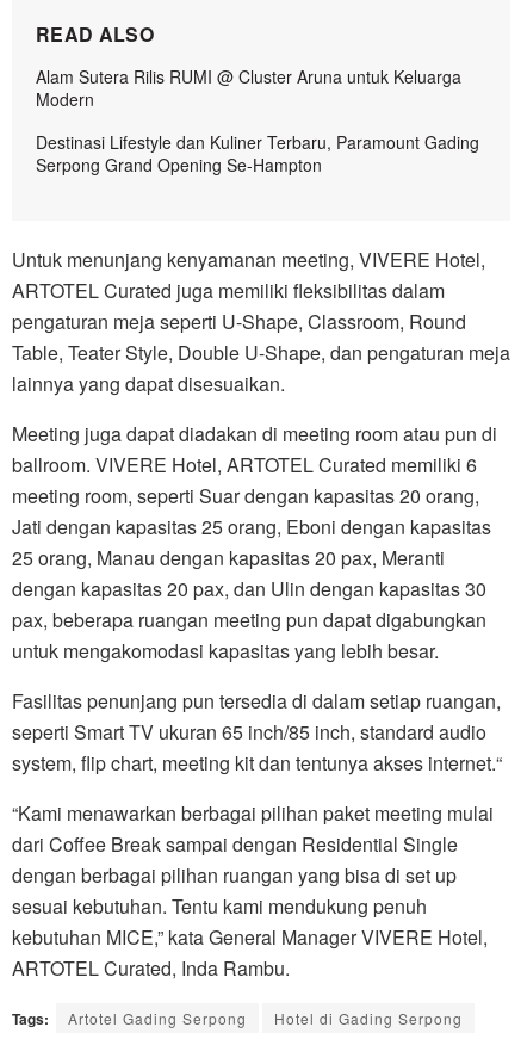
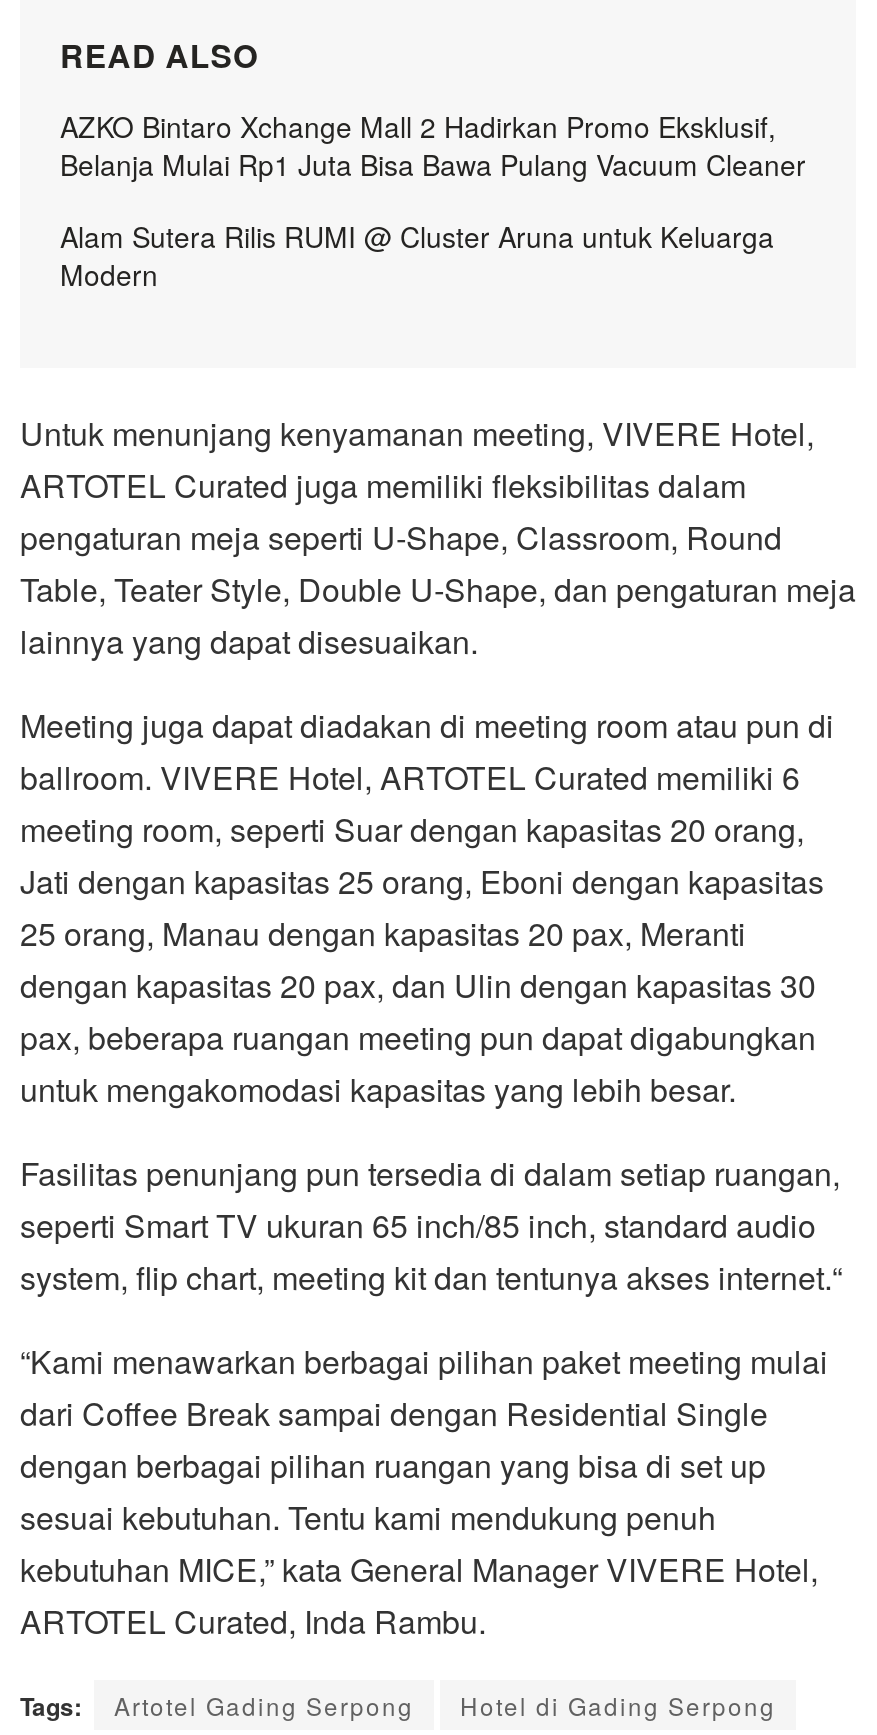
none -> [60,105,806,183] AZKO Bintaro Xchange Mall 2 Hadirkan Promo Eksklusif, | Belanja Mulai Rp1 Juta Bisa Bawa Pulang Vacuum Cleaner
moved [36,64,461,111] -> [60,215,774,293]: Alam Sutera Rilis RUMI @ Cluster Aruna untuk Keluarga | Modern
[36,130,479,176] Destinasi Lifestyle dan Kuliner Terbaru, Paramount Gading | Serpong Grand Opening Se-Hampton -> none

